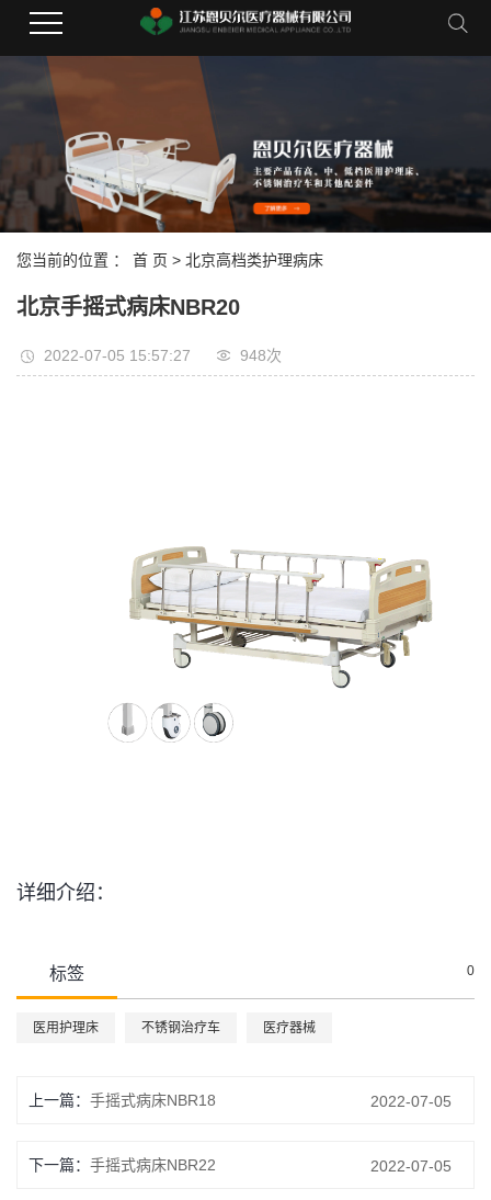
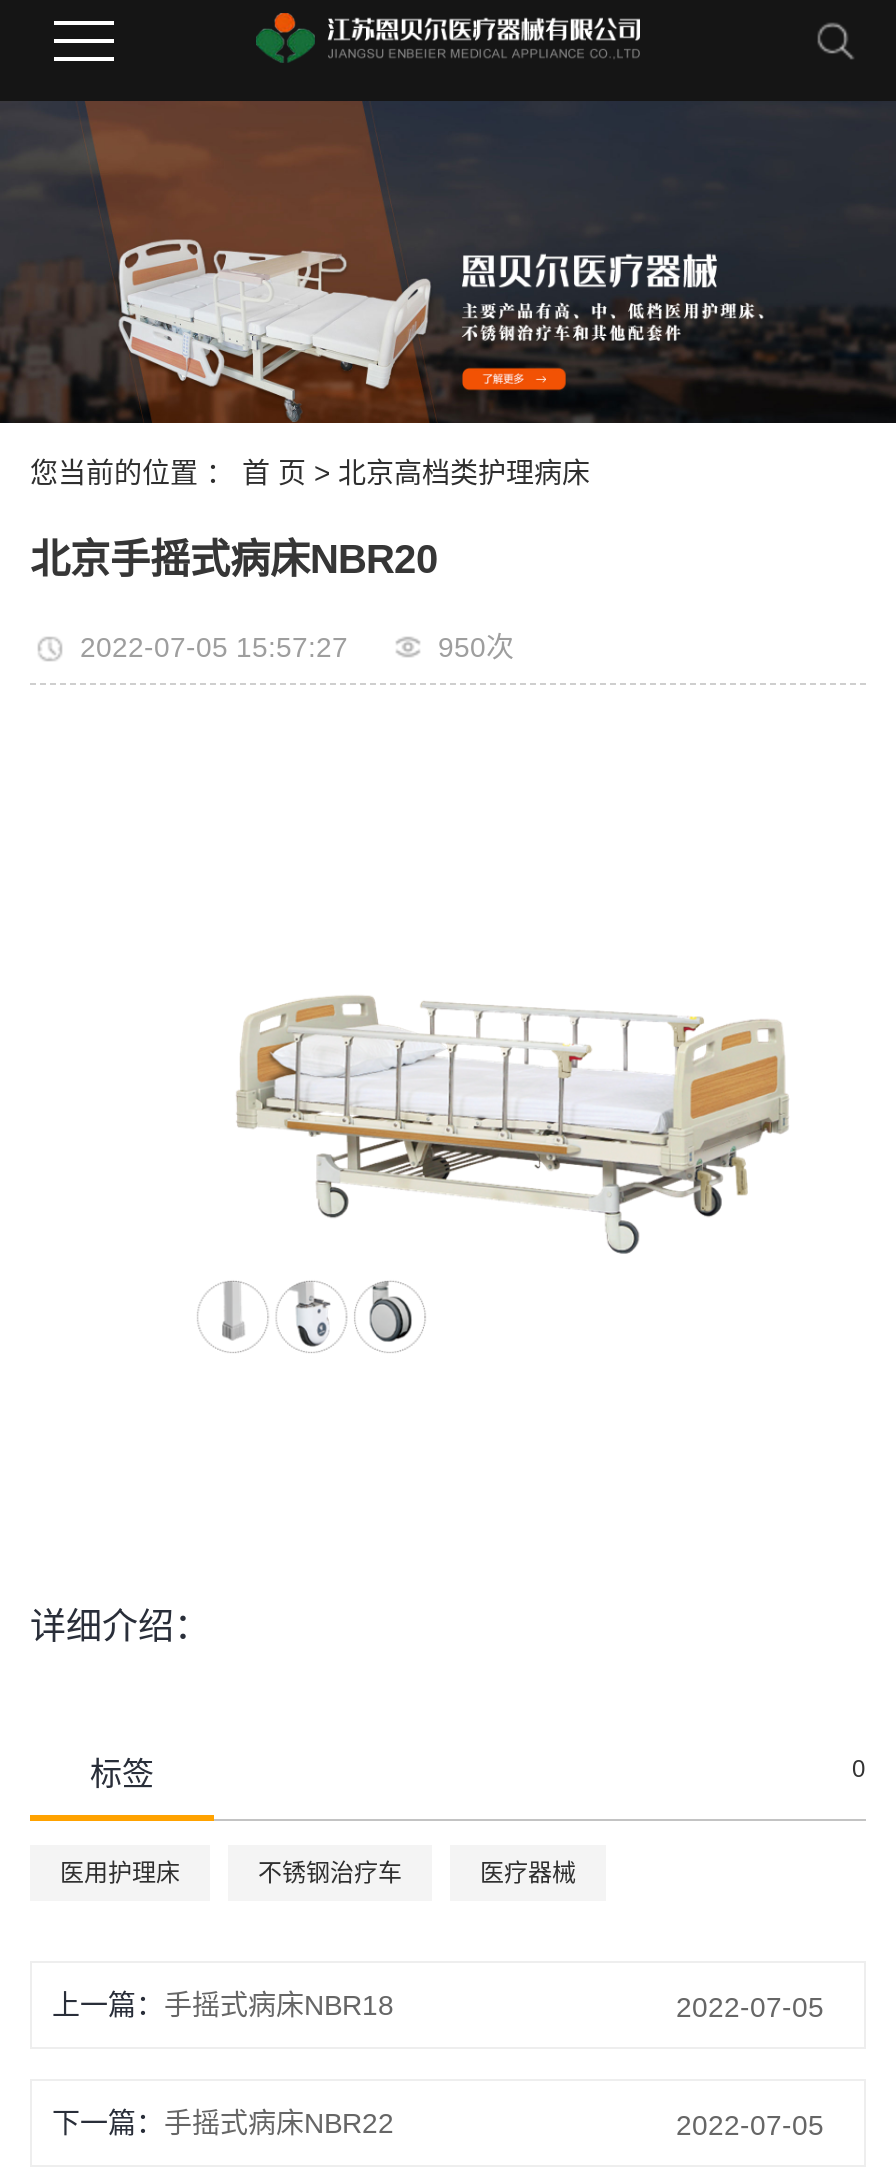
[240,346,282,364] 948次 -> [438,630,514,662] 950次

